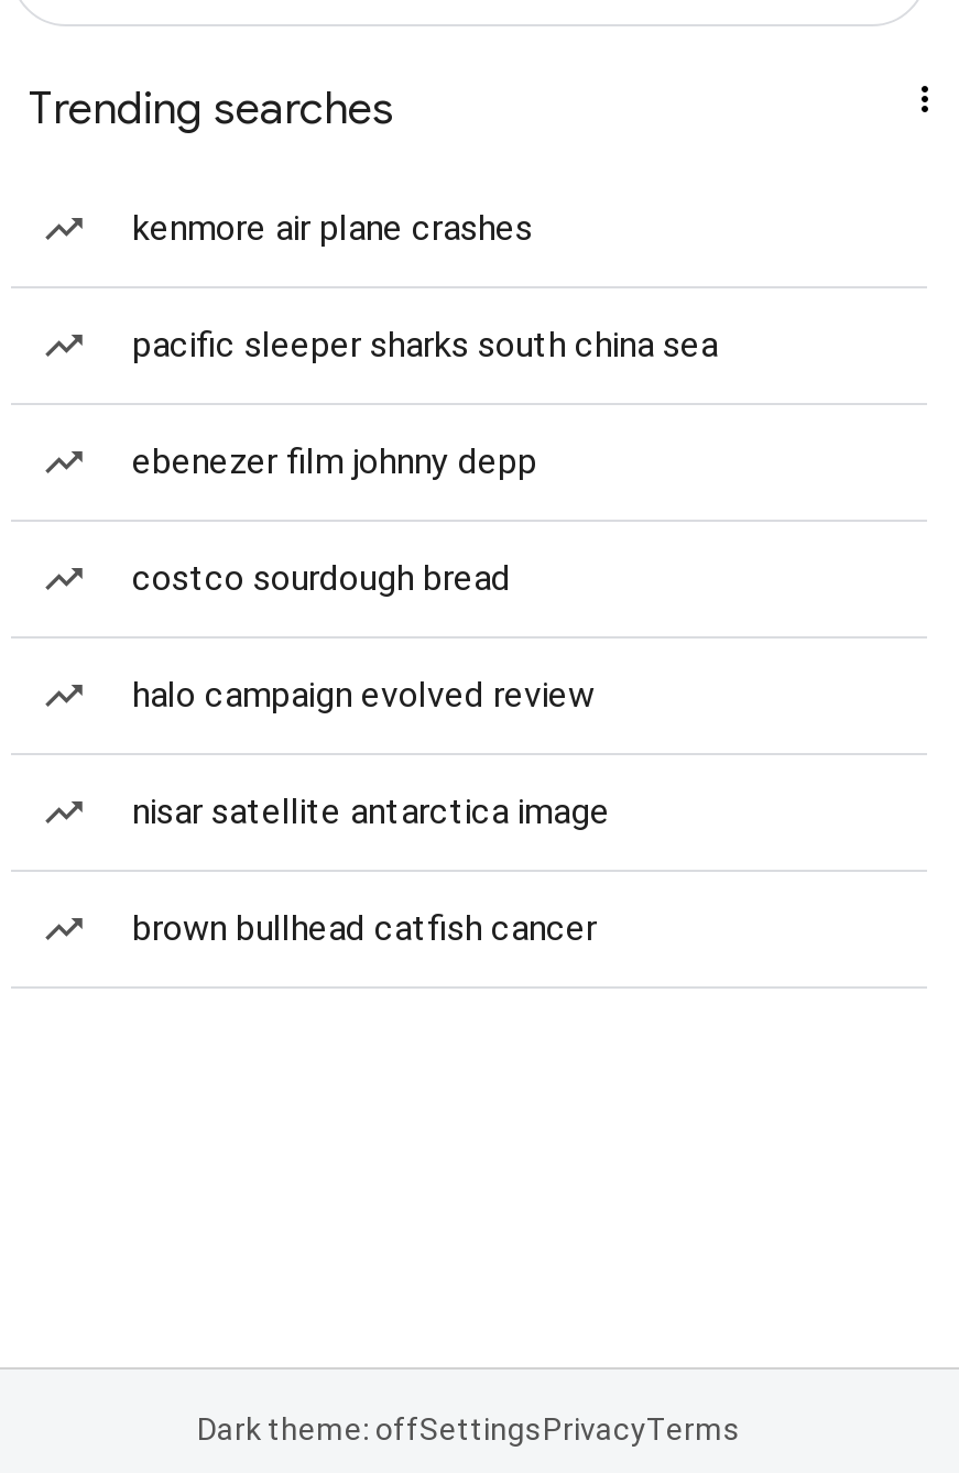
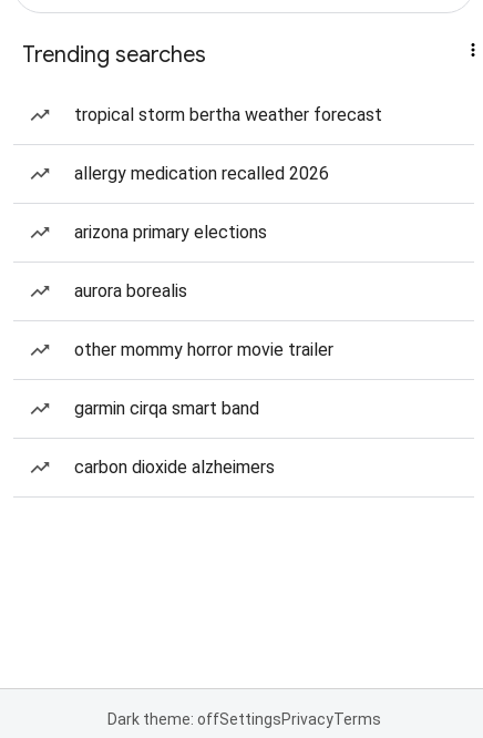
[132,207,533,249] kenmore air plane crashes -> [74,104,382,125] tropical storm bertha weather forecast
[132,324,718,365] pacific sleeper sharks south china sea -> [74,163,329,184] allergy medication recalled 2026
[132,440,537,482] ebenezer film johnny depp -> [74,222,267,243] arizona primary elections
[132,557,511,599] costco sourdough bread -> [74,280,187,301] aurora borealis
[132,674,595,716] halo campaign evolved review -> [74,339,333,360] other mommy horror movie trailer
[132,790,610,832] nisar satellite antarctica image -> [74,398,259,419] garmin cirqa smart band
[132,907,597,949] brown bullhead catfish cancer -> [74,457,275,478] carbon dioxide alzheimers

